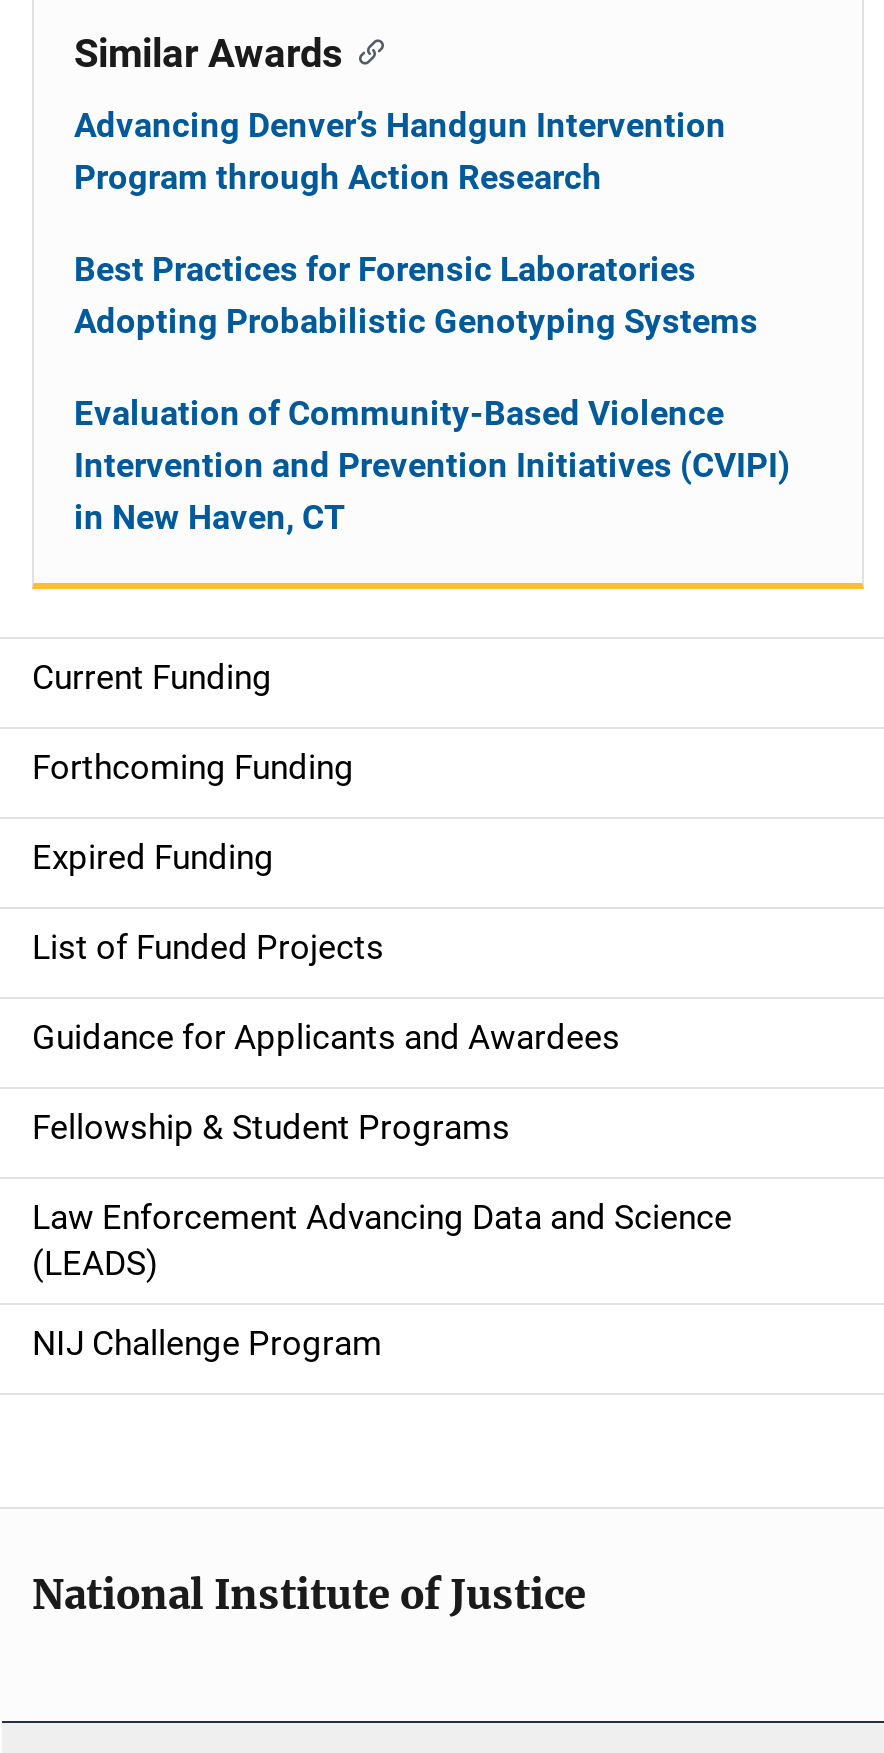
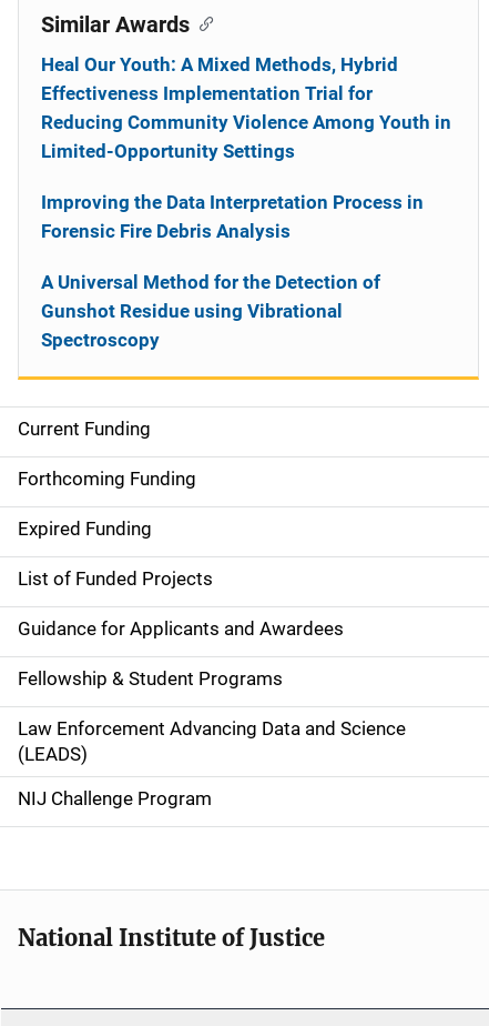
[74,105,726,197] Advancing Denver’s Handgun Intervention | Program through Action Research -> [41,53,451,162] Heal Our Youth: A Mixed Methods, Hybrid | Effectiveness Implementation Trial for | Reducing Community Violence Among Youth in | Limited-Opportunity Settings
[74,249,758,341] Best Practices for Forensic Laboratories | Adopting Probabilistic Genotyping Systems -> [41,191,424,242] Improving the Data Interpretation Process in | Forensic Fire Debris Analysis
[74,393,790,537] Evaluation of Community-Based Violence | Intervention and Prevention Initiatives (CVIPI) | in New Haven, CT -> [41,271,380,351] A Universal Method for the Detection of | Gunshot Residue using Vibrational | Spectroscopy

